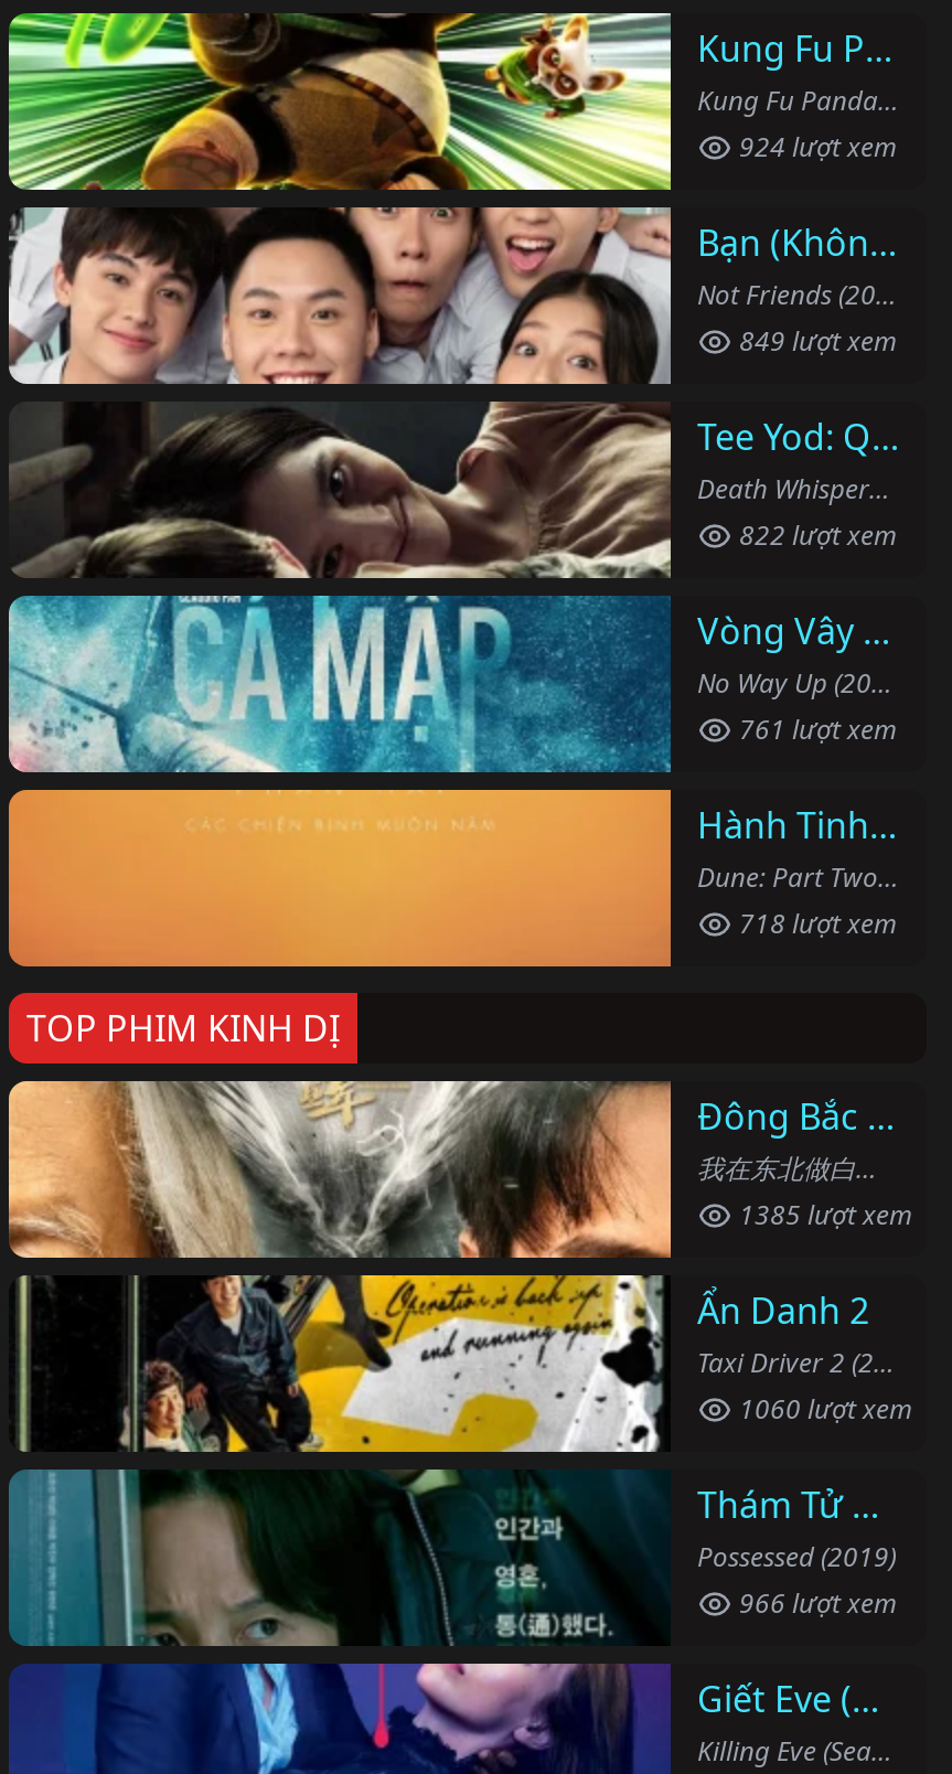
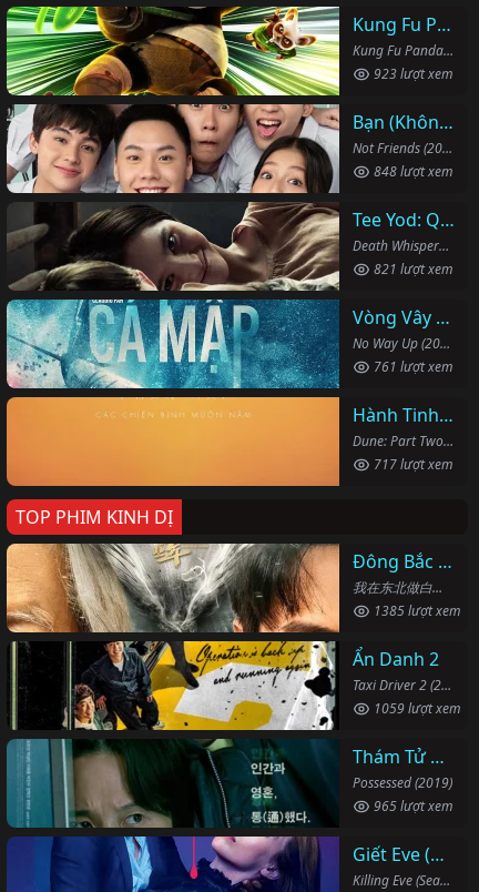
[732,127,898,164] 924 lượt xem -> [370,64,453,83] 923 lượt xem
[732,321,898,359] 849 lượt xem -> [370,161,453,180] 848 lượt xem
[732,515,898,553] 822 lượt xem -> [370,259,453,278] 821 lượt xem
[732,904,898,941] 718 lượt xem -> [370,454,453,473] 717 lượt xem
[732,1389,913,1426] 1060 lượt xem -> [370,698,461,717] 1059 lượt xem
[732,1583,898,1621] 966 lượt xem -> [370,796,453,815] 965 lượt xem

